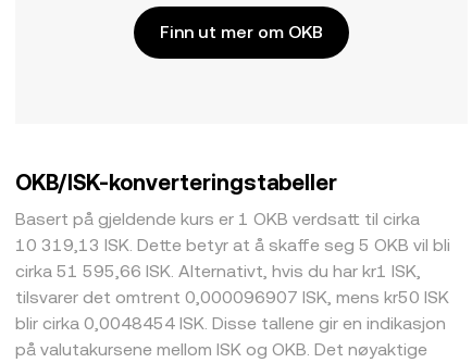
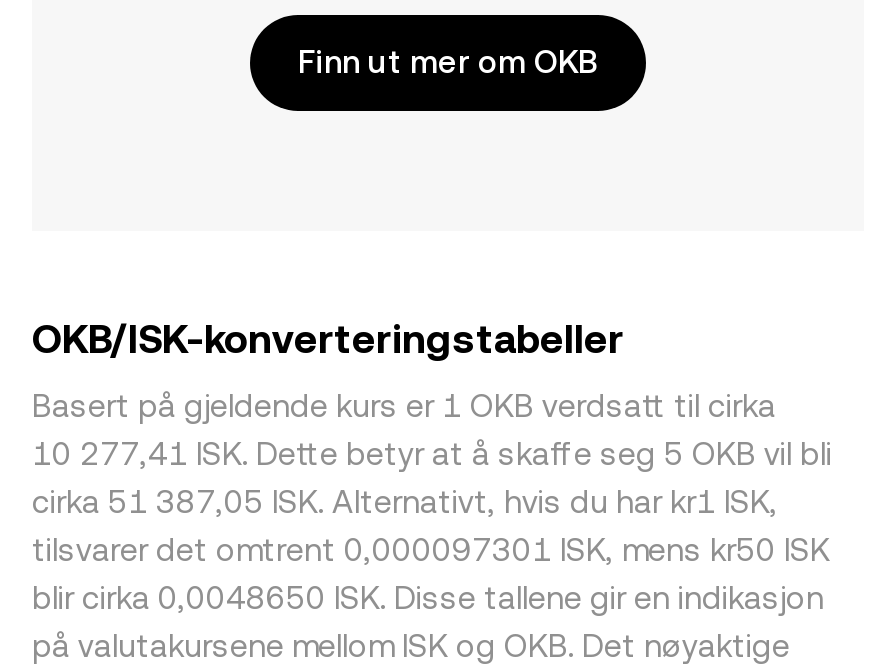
[15,235,450,255] 10 319,13 ISK. Dette betyr at å skaffe seg 5 OKB vil bli -> [32,435,832,473] 10 277,41 ISK. Dette betyr at å skaffe seg 5 OKB vil bli
[15,261,421,281] cirka 51 595,66 ISK. Alternativt, hvis du har kr1 ISK, -> [32,483,778,521] cirka 51 387,05 ISK. Alternativt, hvis du har kr1 ISK,
[15,287,449,308] tilsvarer det omtrent 0,000096907 ISK, mens kr50 ISK -> [32,531,830,569] tilsvarer det omtrent 0,000097301 ISK, mens kr50 ISK
[15,313,446,334] blir cirka 0,0048454 ISK. Disse tallene gir en indikasjon -> [32,579,824,617] blir cirka 0,0048650 ISK. Disse tallene gir en indikasjon

